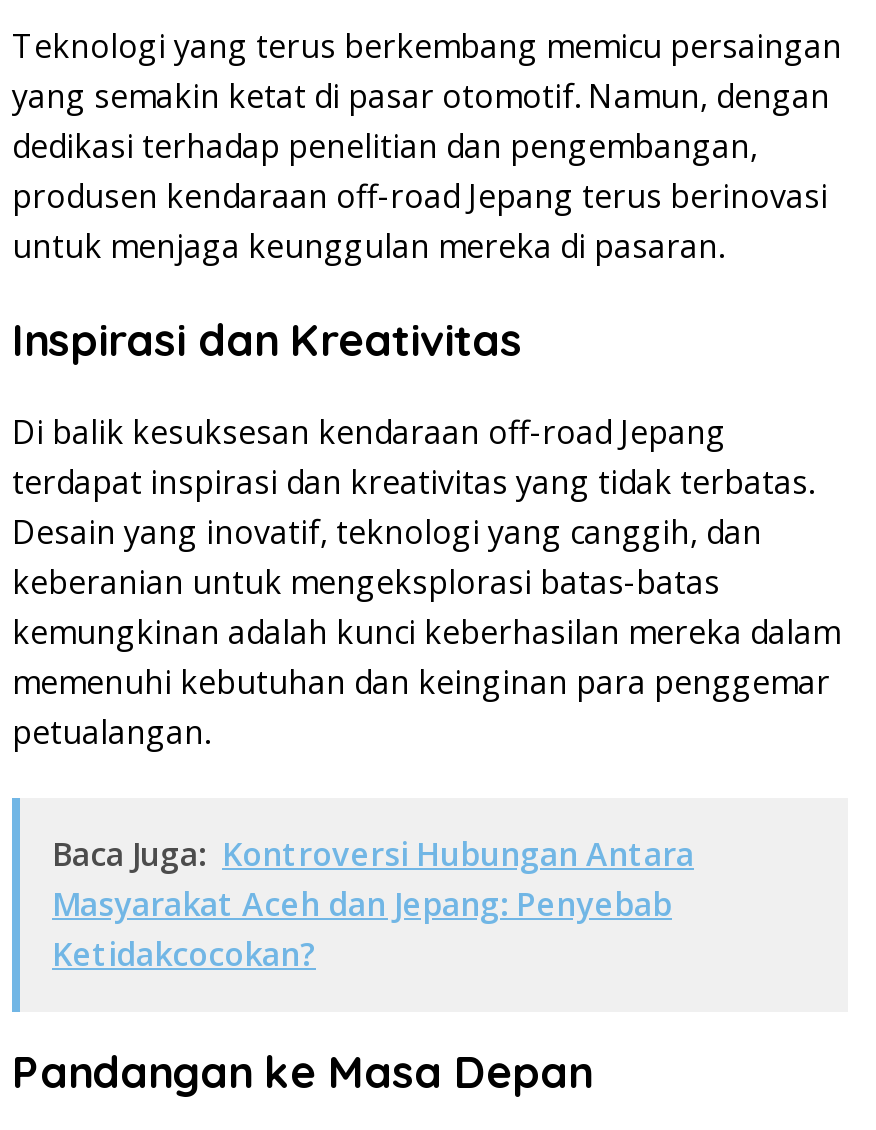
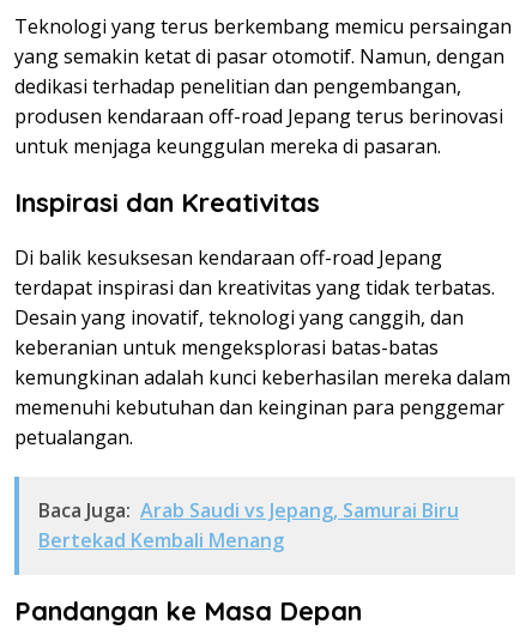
[52,833,694,977] Baca Juga: Kontroversi Hubungan Antara | Masyarakat Aceh dan Jepang: Penyebab | Ketidakcocokan? -> [38,497,459,554] Baca Juga: Arab Saudi vs Jepang, Samurai Biru | Bertekad Kembali Menang

